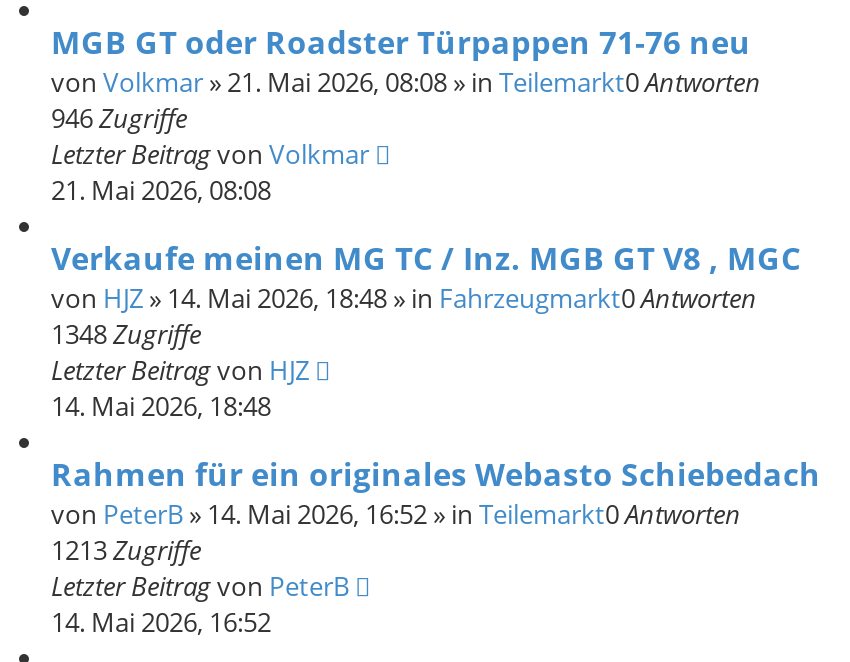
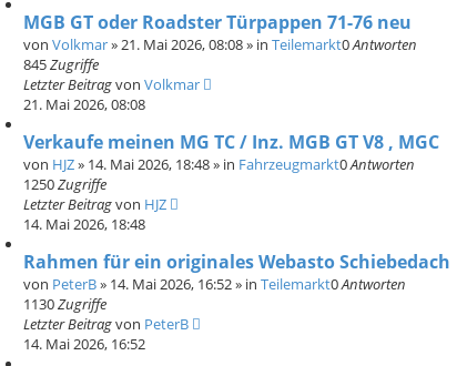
[51,100,187,136] 946Zugriffe -> [23,54,99,74] 845Zugriffe
[51,316,201,352] 1348Zugriffe -> [23,174,106,194] 1250Zugriffe
[51,532,201,568] 1213 Zugriffe -> [23,294,106,314] 1130 Zugriffe

